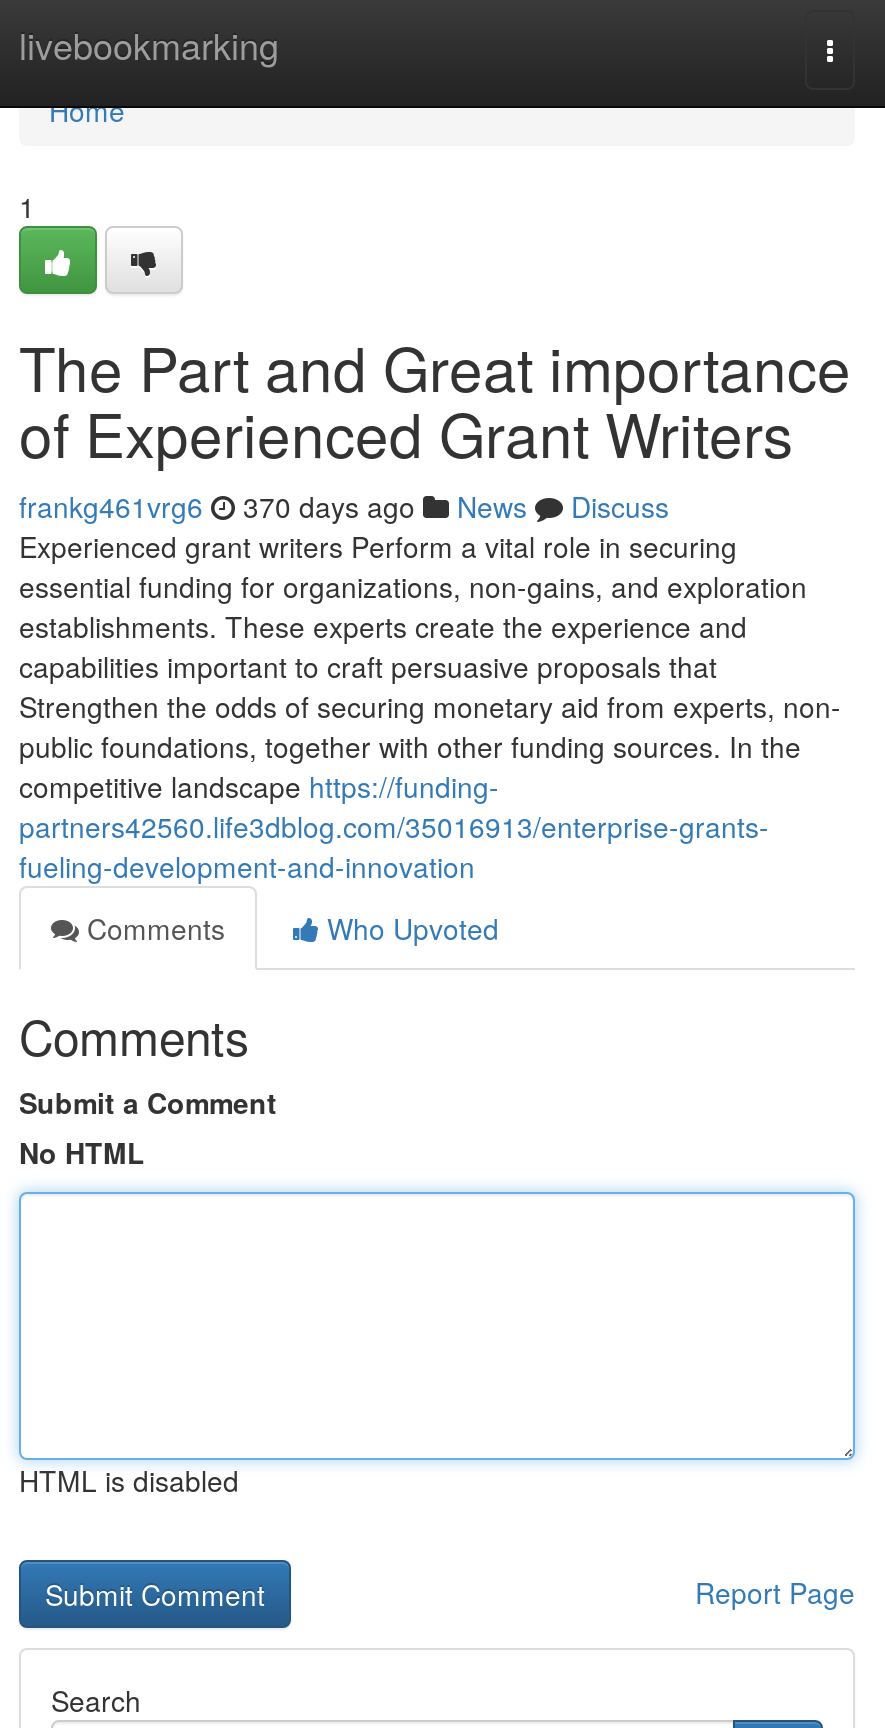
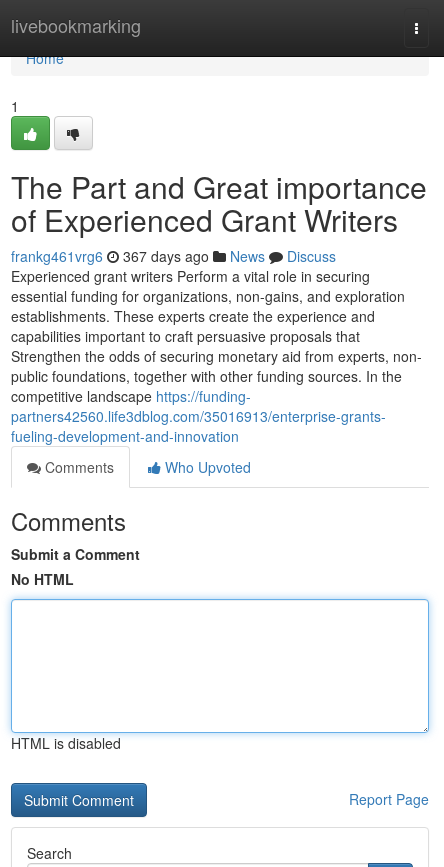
[19,486,669,526] frankg461vrg6 370 days ago News Discuss -> [11,246,336,266] frankg461vrg6 367 days ago News Discuss

